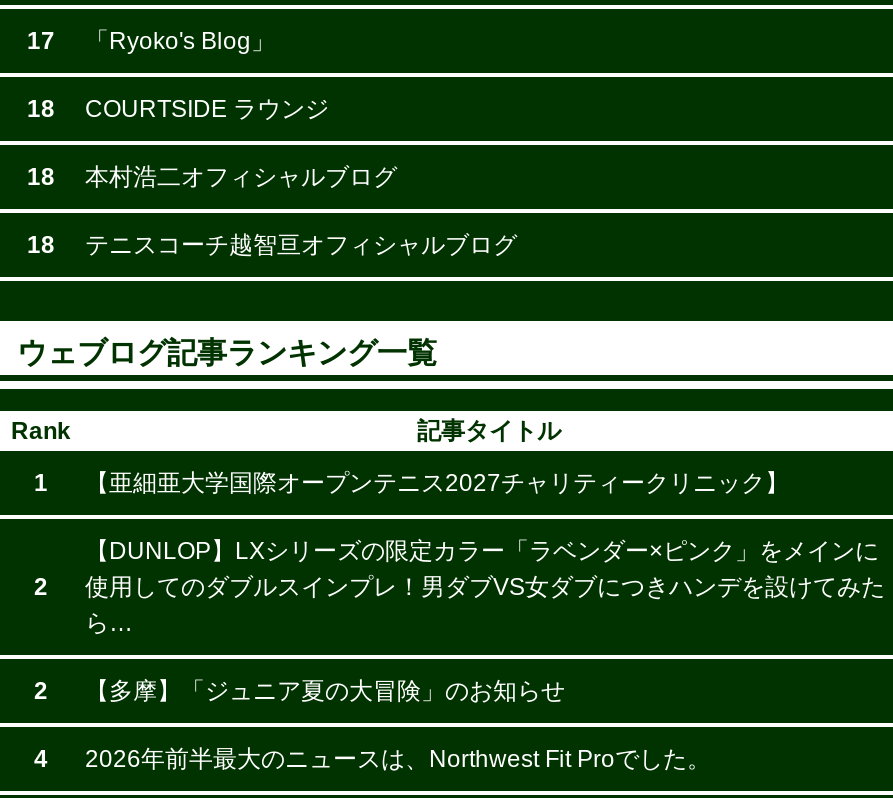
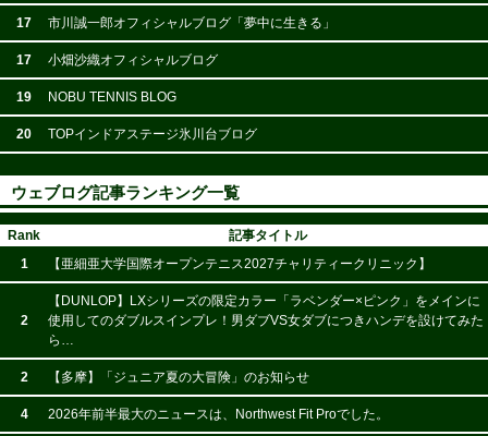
[85,27,275,55] 「Ryoko's Blog」 -> [48,15,335,31] 市川誠一郎オフィシャルブログ「夢中に生きる」
[27,95,329,123] 18 | COURTSIDE ラウンジ -> [16,53,218,68] 17 | 小畑沙織オフィシャルブログ
[27,163,397,191] 18 | 本村浩二オフィシャルブログ -> [16,90,176,105] 19 | NOBU TENNIS BLOG
[27,231,517,259] 18 | テニスコーチ越智亘オフィシャルブログ -> [16,127,257,142] 20 | TOPインドアステージ氷川台ブログ

